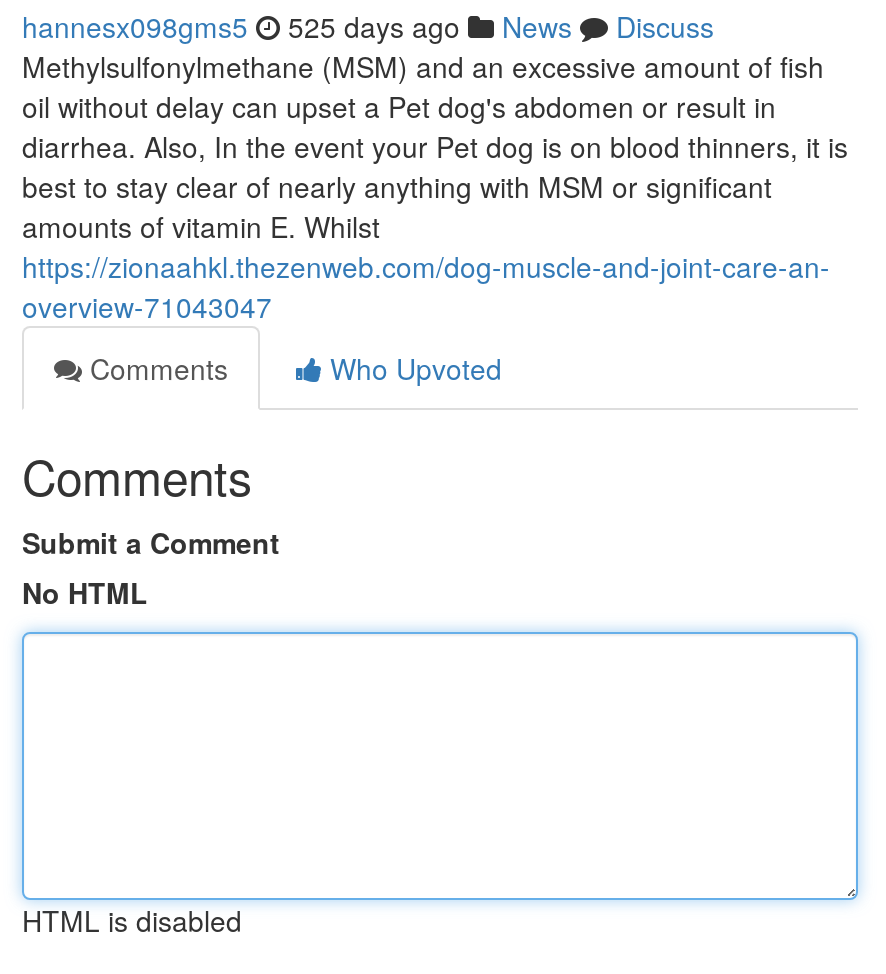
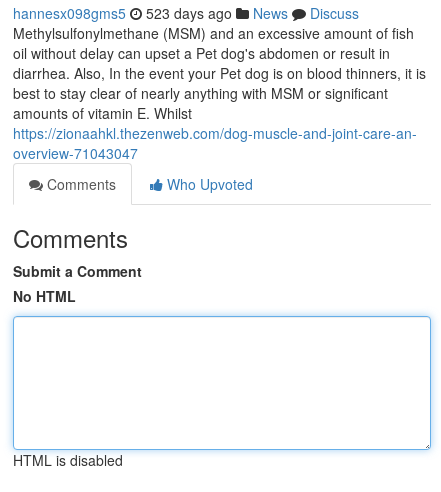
[22,6,714,46] hannesx098gms5 525 days ago News Discuss -> [13,3,359,23] hannesx098gms5 523 days ago News Discuss

